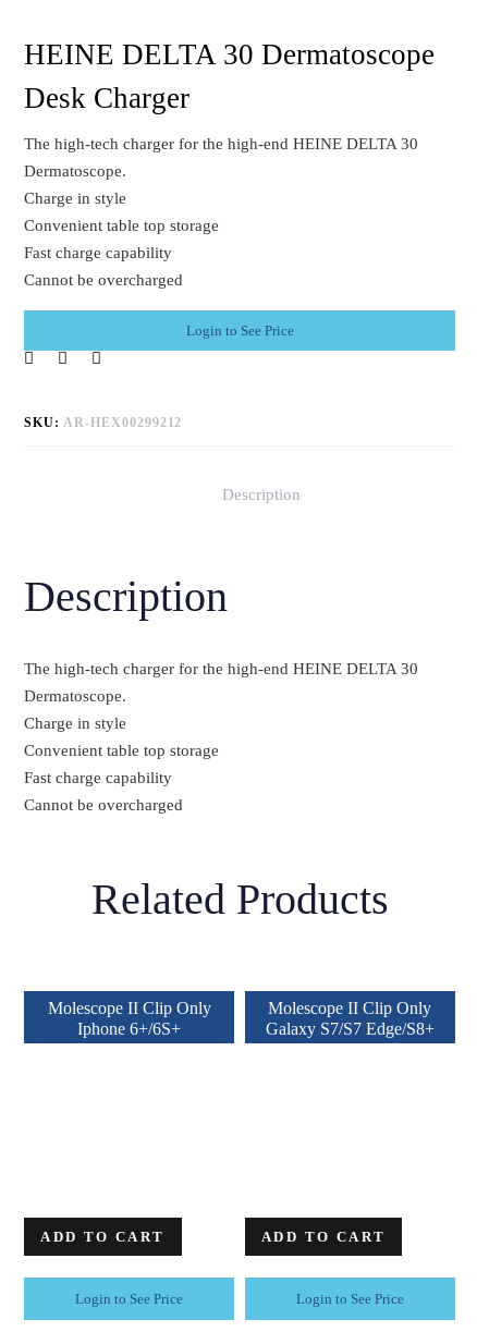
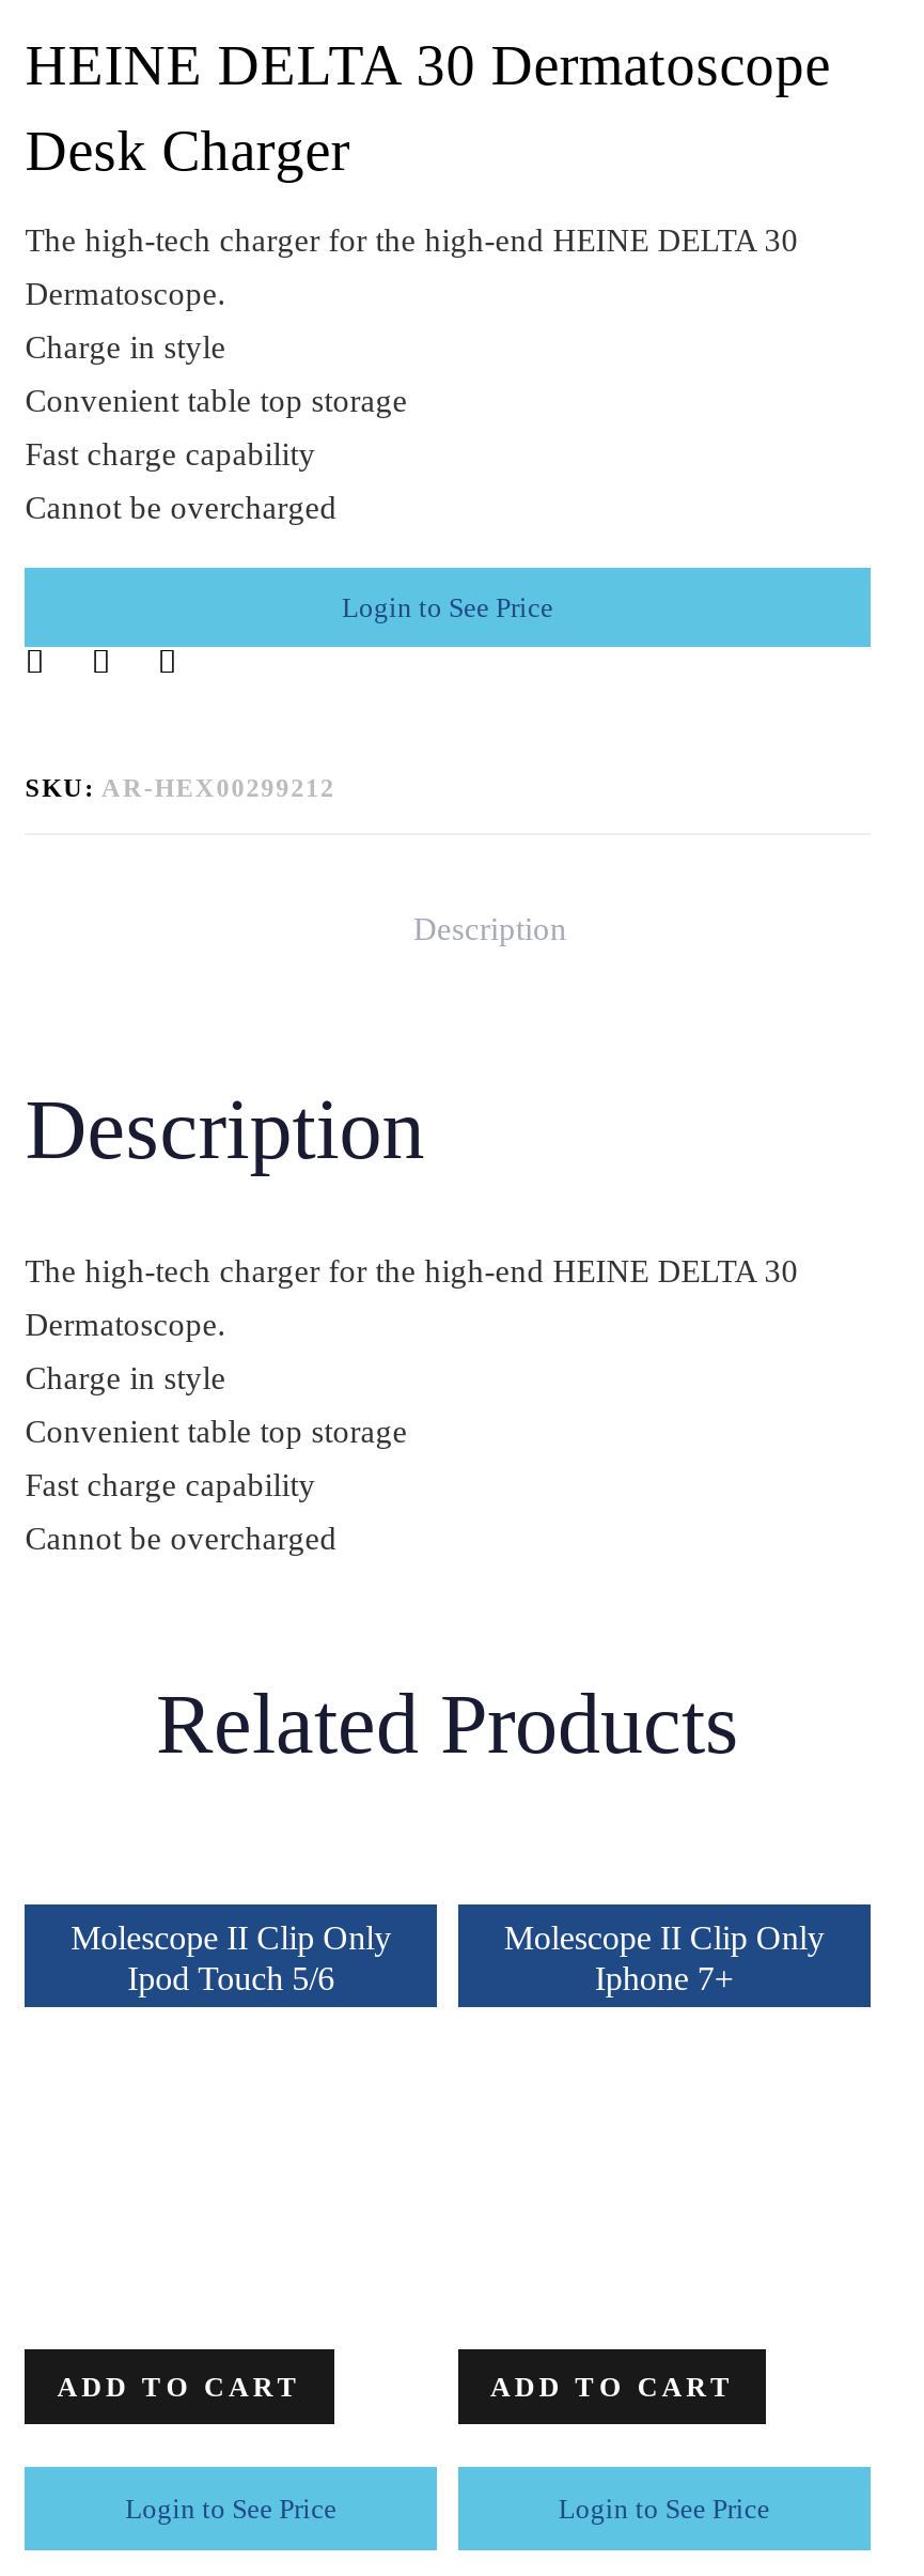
[77,1019,181,1038] Iphone 6+/6S+ -> [127,1960,335,1996] Ipod Touch 5/6
[266,1019,434,1038] Galaxy S7/S7 Edge/S8+ -> [595,1960,734,1996] Iphone 7+

